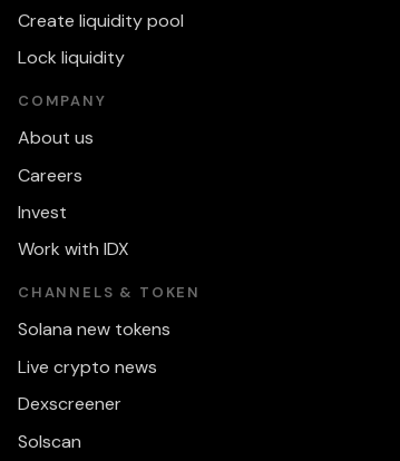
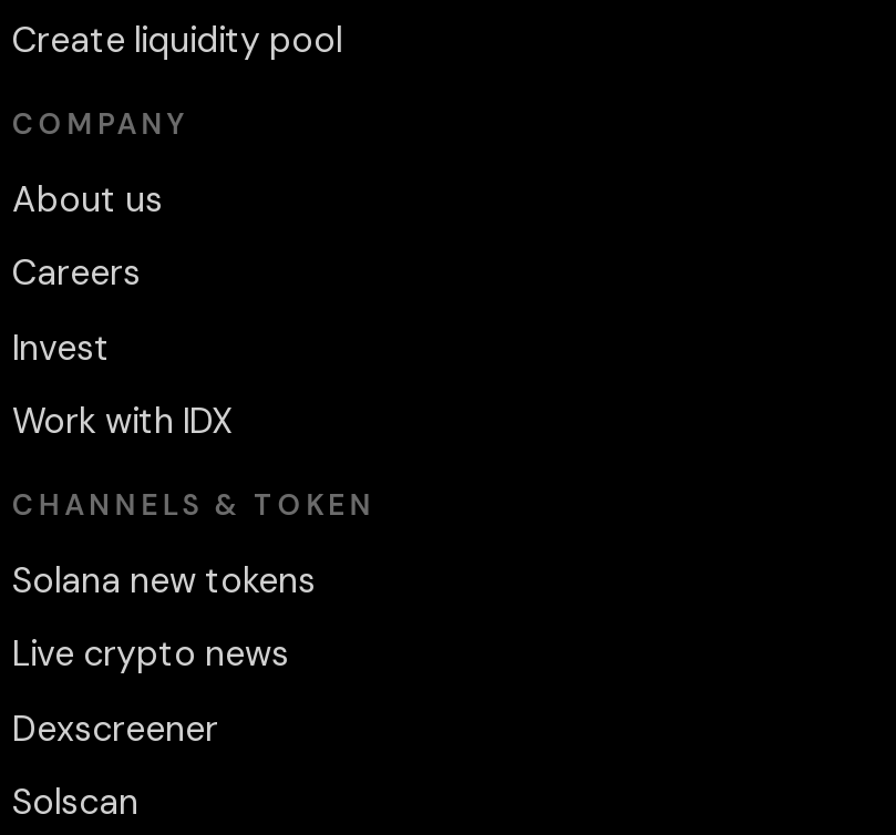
[18,46,125,69] Lock liquidity -> none

